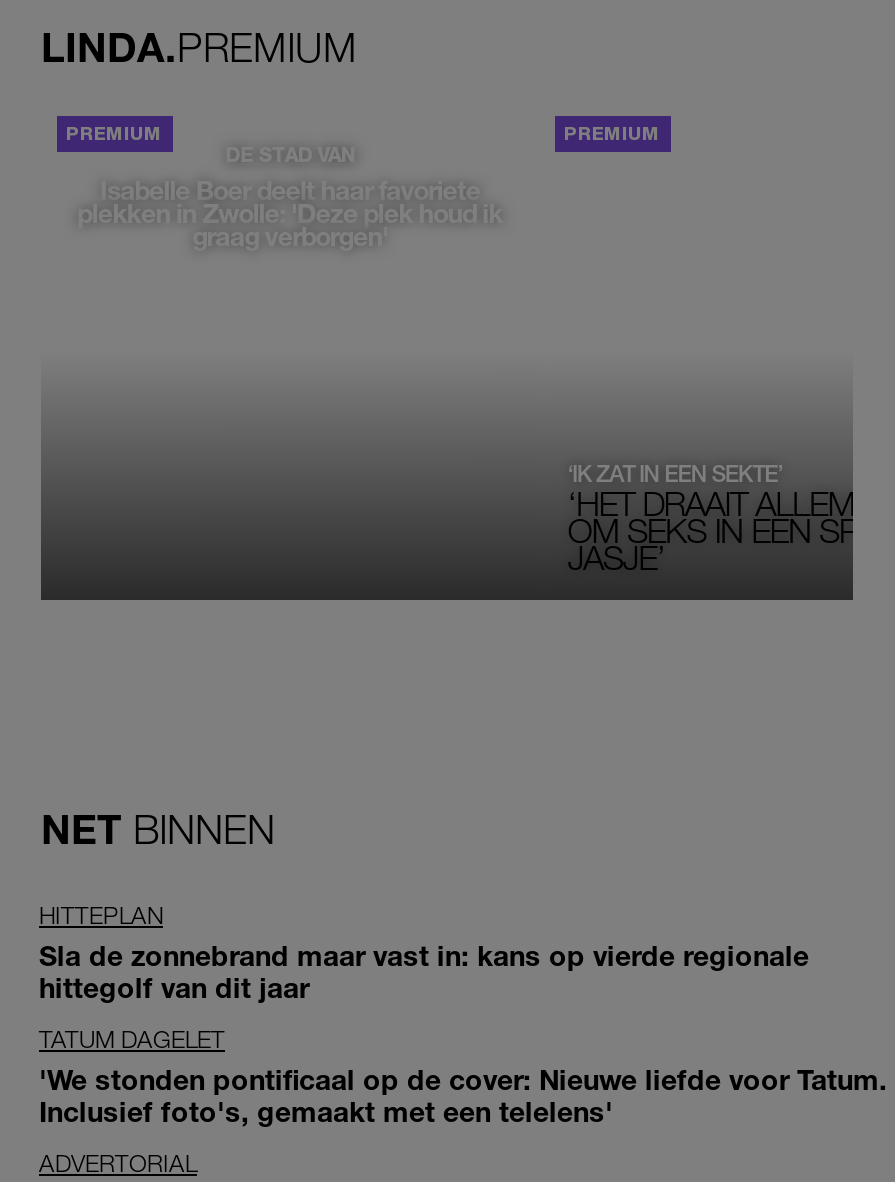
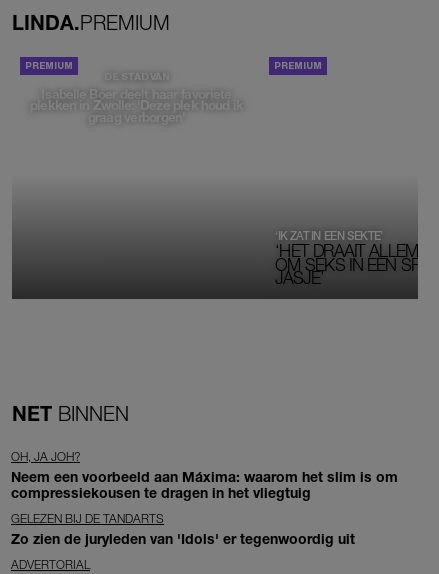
[39,899,809,1003] HITTEPLAN | Sla de zonnebrand maar vast in: kans op vierde regionale | hittegolf van dit jaar -> [11,449,398,501] OH, JA JOH? | Neem een voorbeeld aan Máxima: waarom het slim is om | compressiekousen te dragen in het vliegtuig
[39,1023,887,1127] TATUM DAGELET | 'We stonden pontificaal op de cover: Nieuwe liefde voor Tatum. | Inclusief foto's, gemaakt met een telelens' -> [11,511,355,547] GELEZEN BIJ DE TANDARTS | Zo zien de juryleden van 'Idols' er tegenwoordig uit

